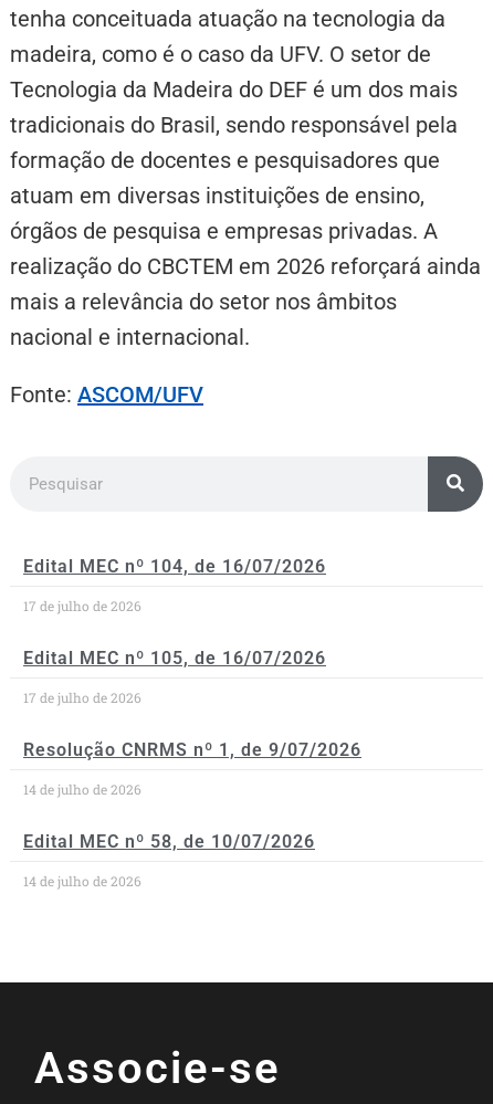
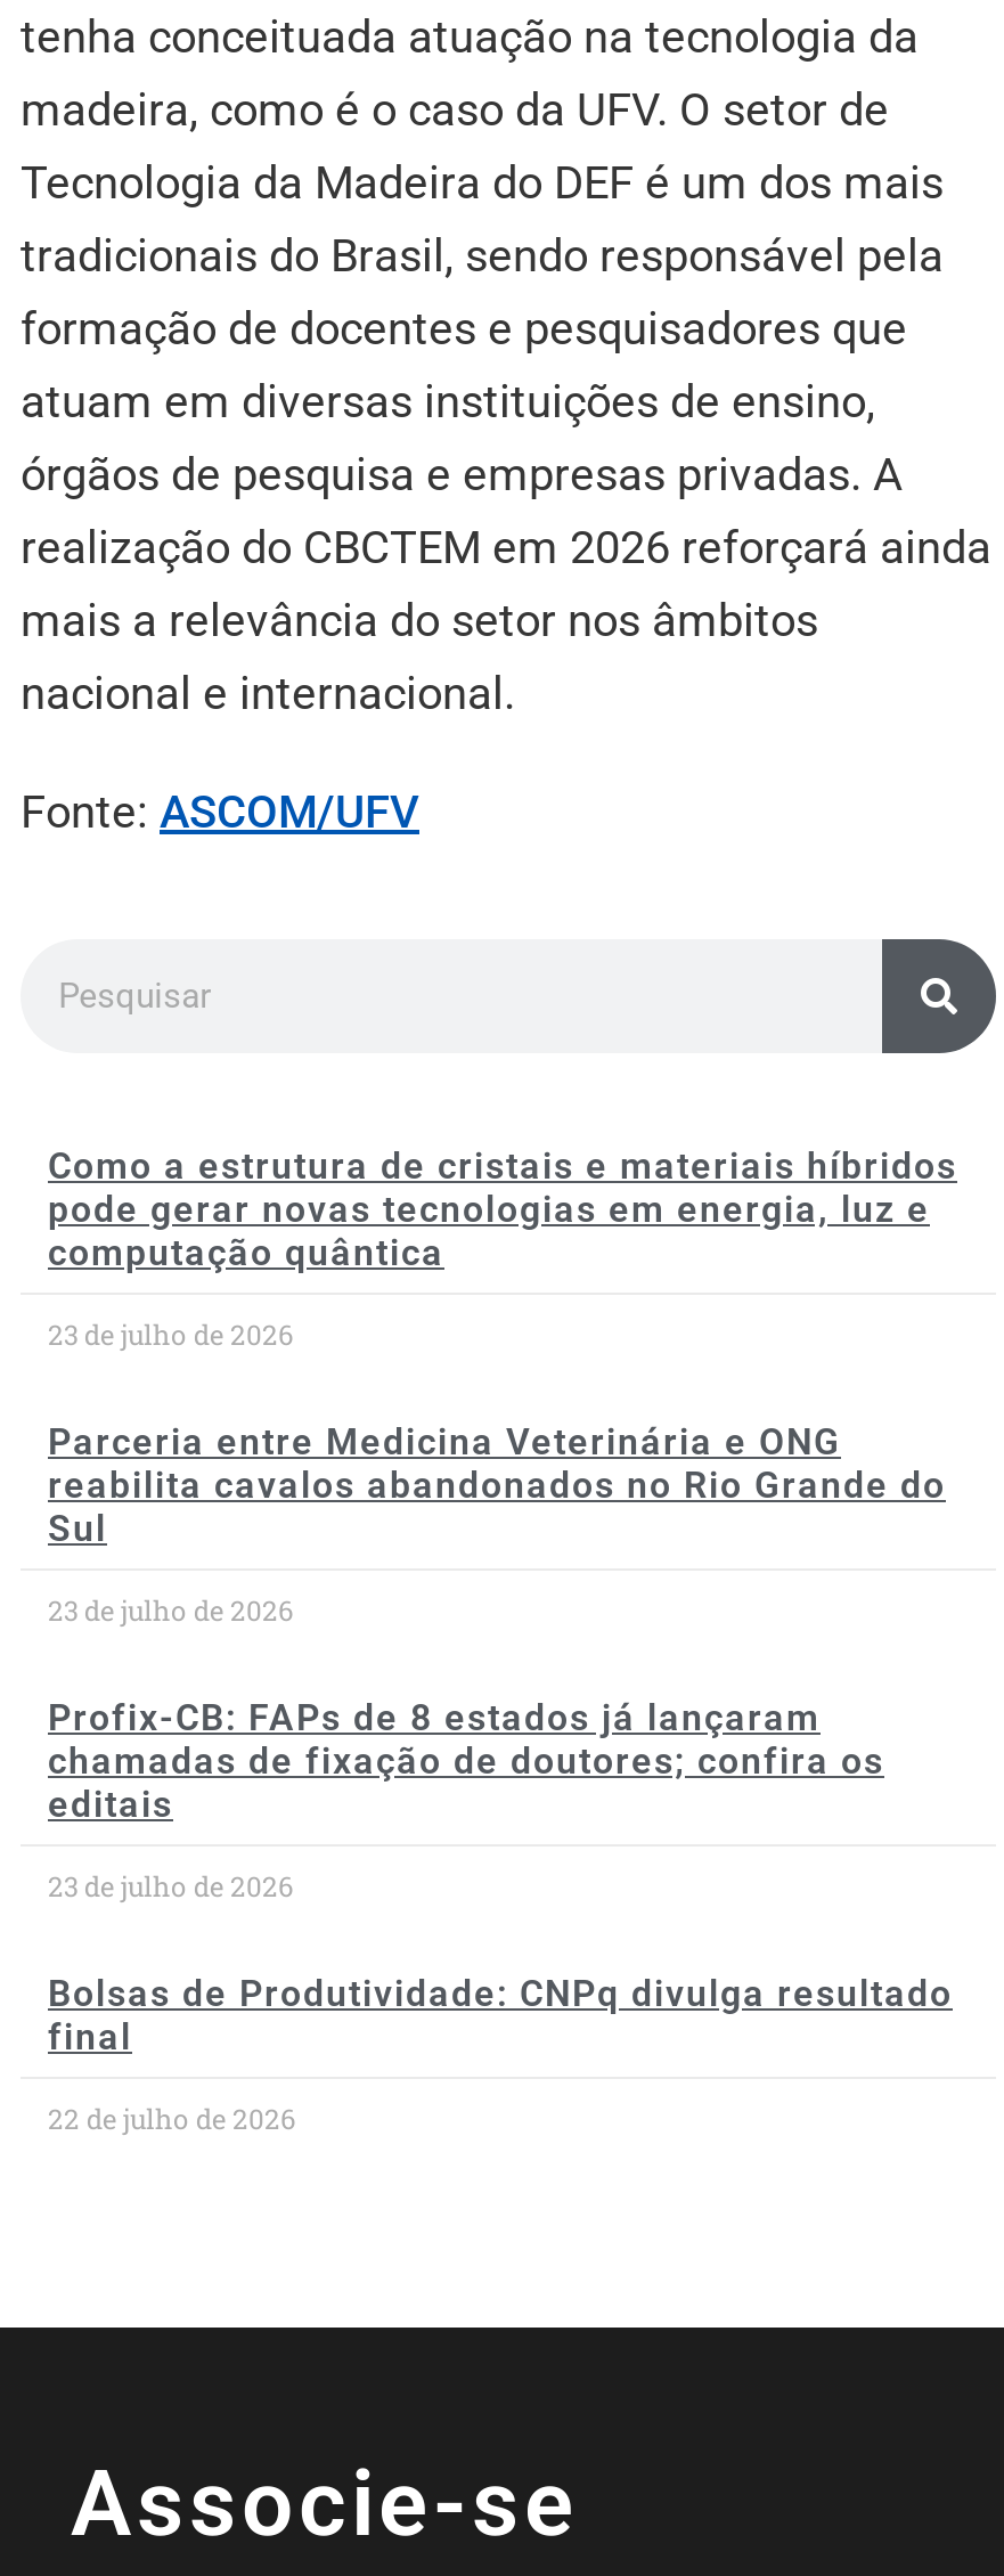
[23,555,326,576] Edital MEC nº 104, de 16/07/2026 -> [48,1146,957,1275] Como a estrutura de cristais e materiais híbridos | pode gerar novas tecnologias em energia, luz e | computação quântica
[23,596,141,614] 17 de julho de 2026 -> [48,1316,294,1353] 23 de julho de 2026
[23,647,326,668] Edital MEC nº 105, de 16/07/2026 -> [48,1421,946,1551] Parceria entre Medicina Veterinária e ONG | reabilita cavalos abandonados no Rio Grande do | Sul
[23,688,141,706] 17 de julho de 2026 -> [48,1592,294,1629] 23 de julho de 2026
[23,739,361,760] Resolução CNRMS nº 1, de 9/07/2026 -> [48,1697,884,1827] Profix-CB: FAPs de 8 estados já lançaram | chamadas de fixação de doutores; confira os | editais
[23,780,141,797] 14 de julho de 2026 -> [48,1868,294,1905] 23 de julho de 2026
[23,830,315,851] Edital MEC nº 58, de 10/07/2026 -> [48,1973,953,2060] Bolsas de Produtividade: CNPq divulga resultado | final
[23,871,141,889] 14 de julho de 2026 -> [48,2101,296,2137] 22 de julho de 2026

